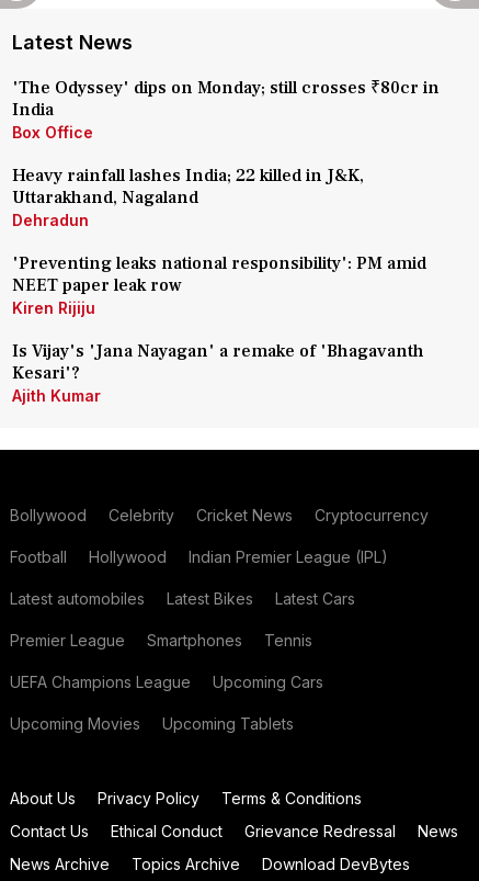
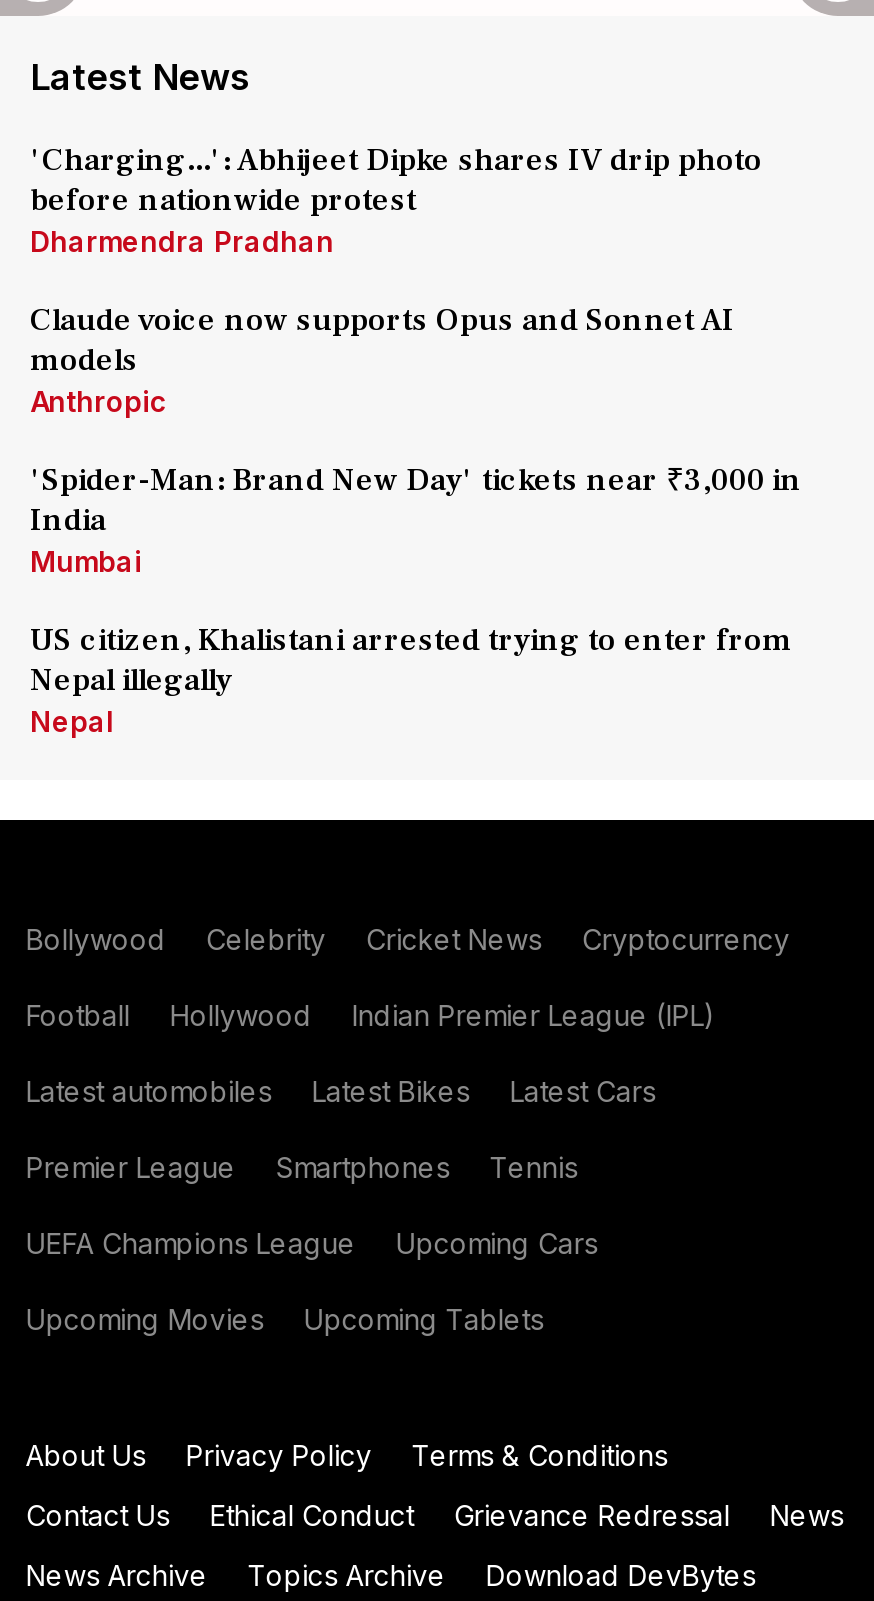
[12,77,440,99] 'The Odyssey' dips on Monday; still crosses ₹80cr in -> [30,140,802,500] 'Charging...': Abhijeet Dipke shares IV drip photo | before nationwide protest | Dharmendra Pradhan | Claude voice now supports Opus and Sonnet AI | models | Anthropic | 'Spider-Man: Brand New Day' tickets near ₹3,000 in
moved [12,99,54,121] -> [30,500,106,540]: India
[12,123,426,405] Box Office | Heavy rainfall lashes India; 22 killed in J&K, | Uttarakhand, Nagaland | Dehradun | 'Preventing leaks national responsibility': PM amid | NEET paper leak row | Kiren Rijiju | Is Vijay's 'Jana Nayagan' a remake of 'Bhagavanth | Kesari'? | Ajith Kumar -> [30,544,792,738] Mumbai | US citizen, Khalistani arrested trying to enter from | Nepal illegally | Nepal

